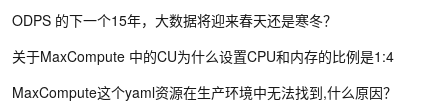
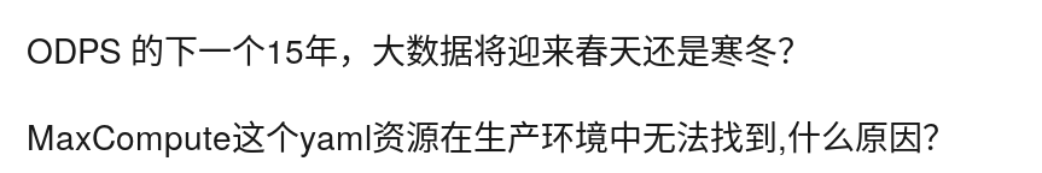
[12,46,394,66] 关于MaxCompute 中的CU为什么设置CPU和内存的比例是1:4 -> none

